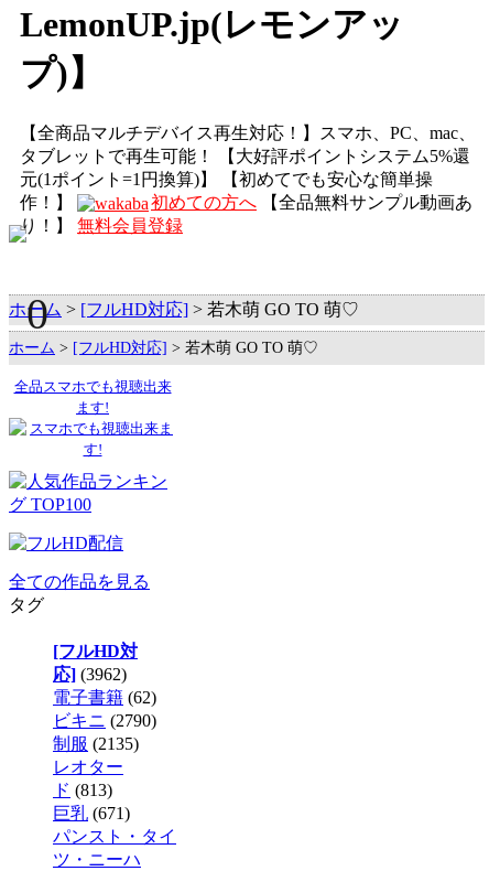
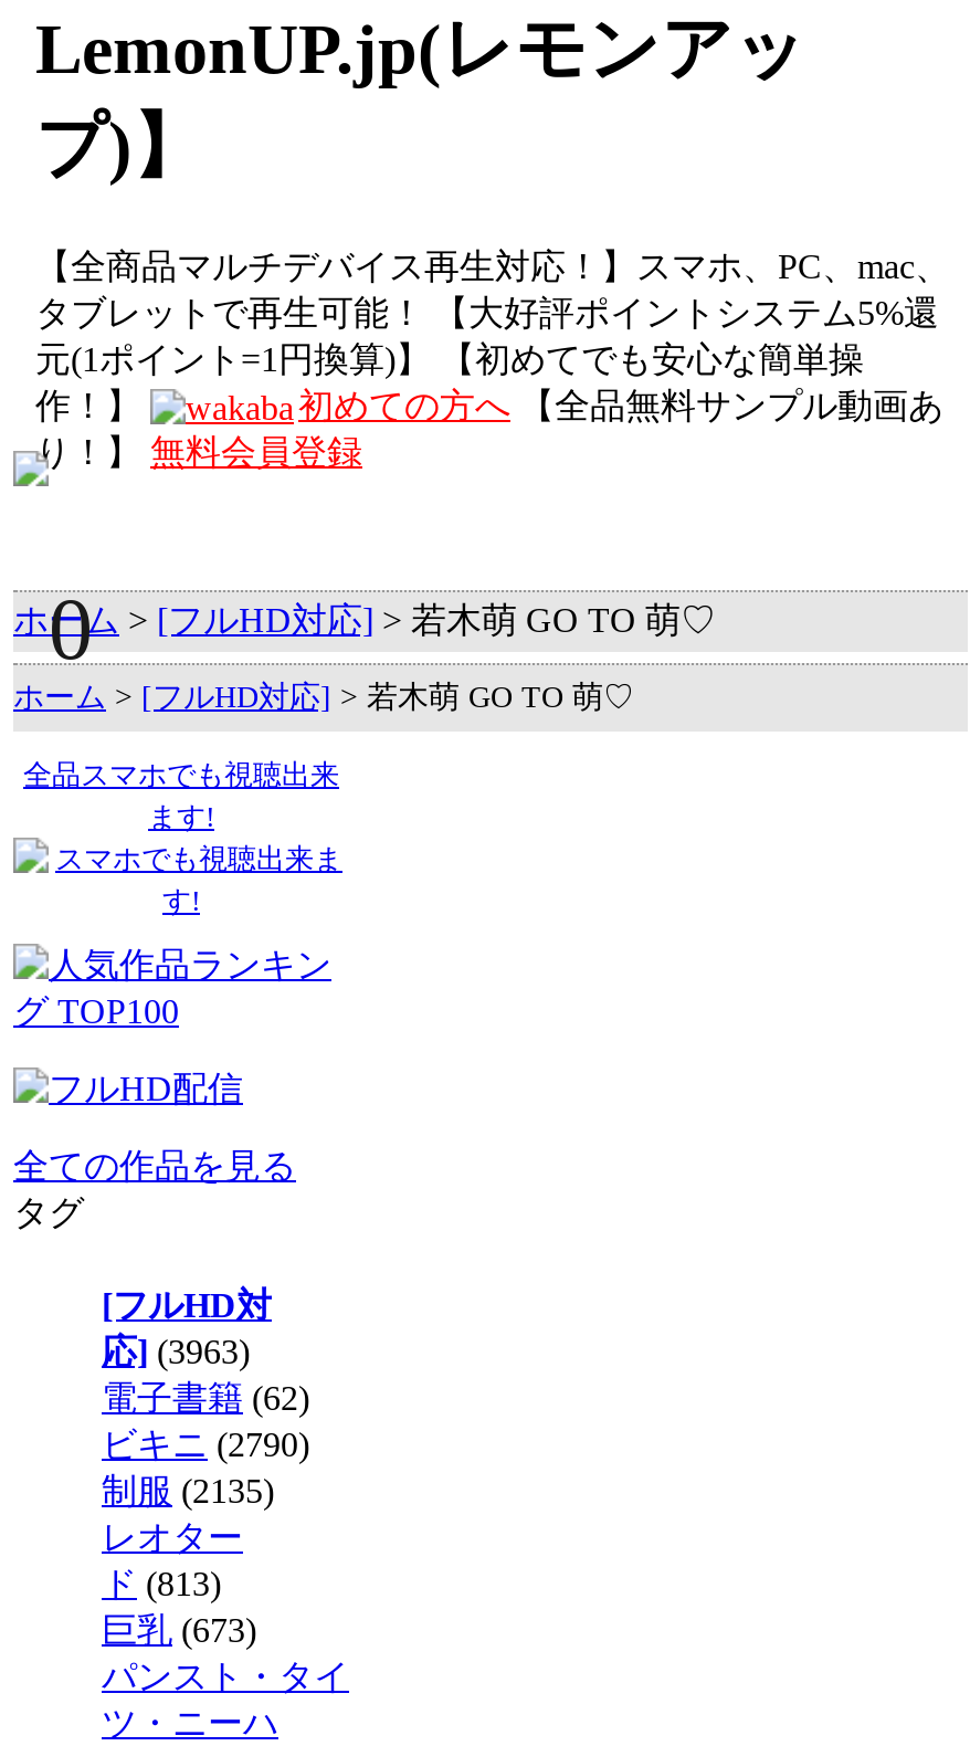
[53,665,127,683] 応] (3962) -> [102,1332,250,1370] 応] (3963)
[53,804,130,822] 巨乳(671) -> [102,1611,256,1649] 巨乳(673)

